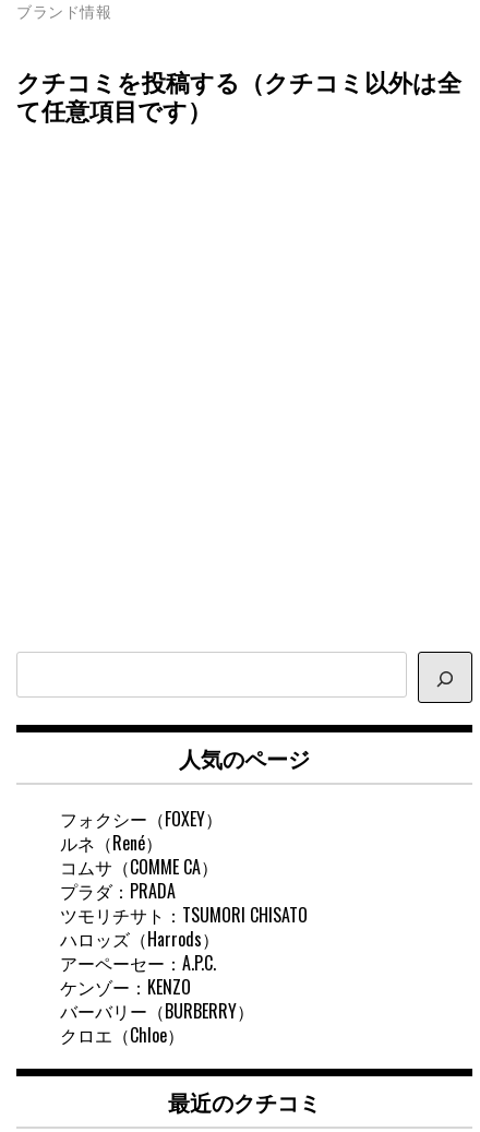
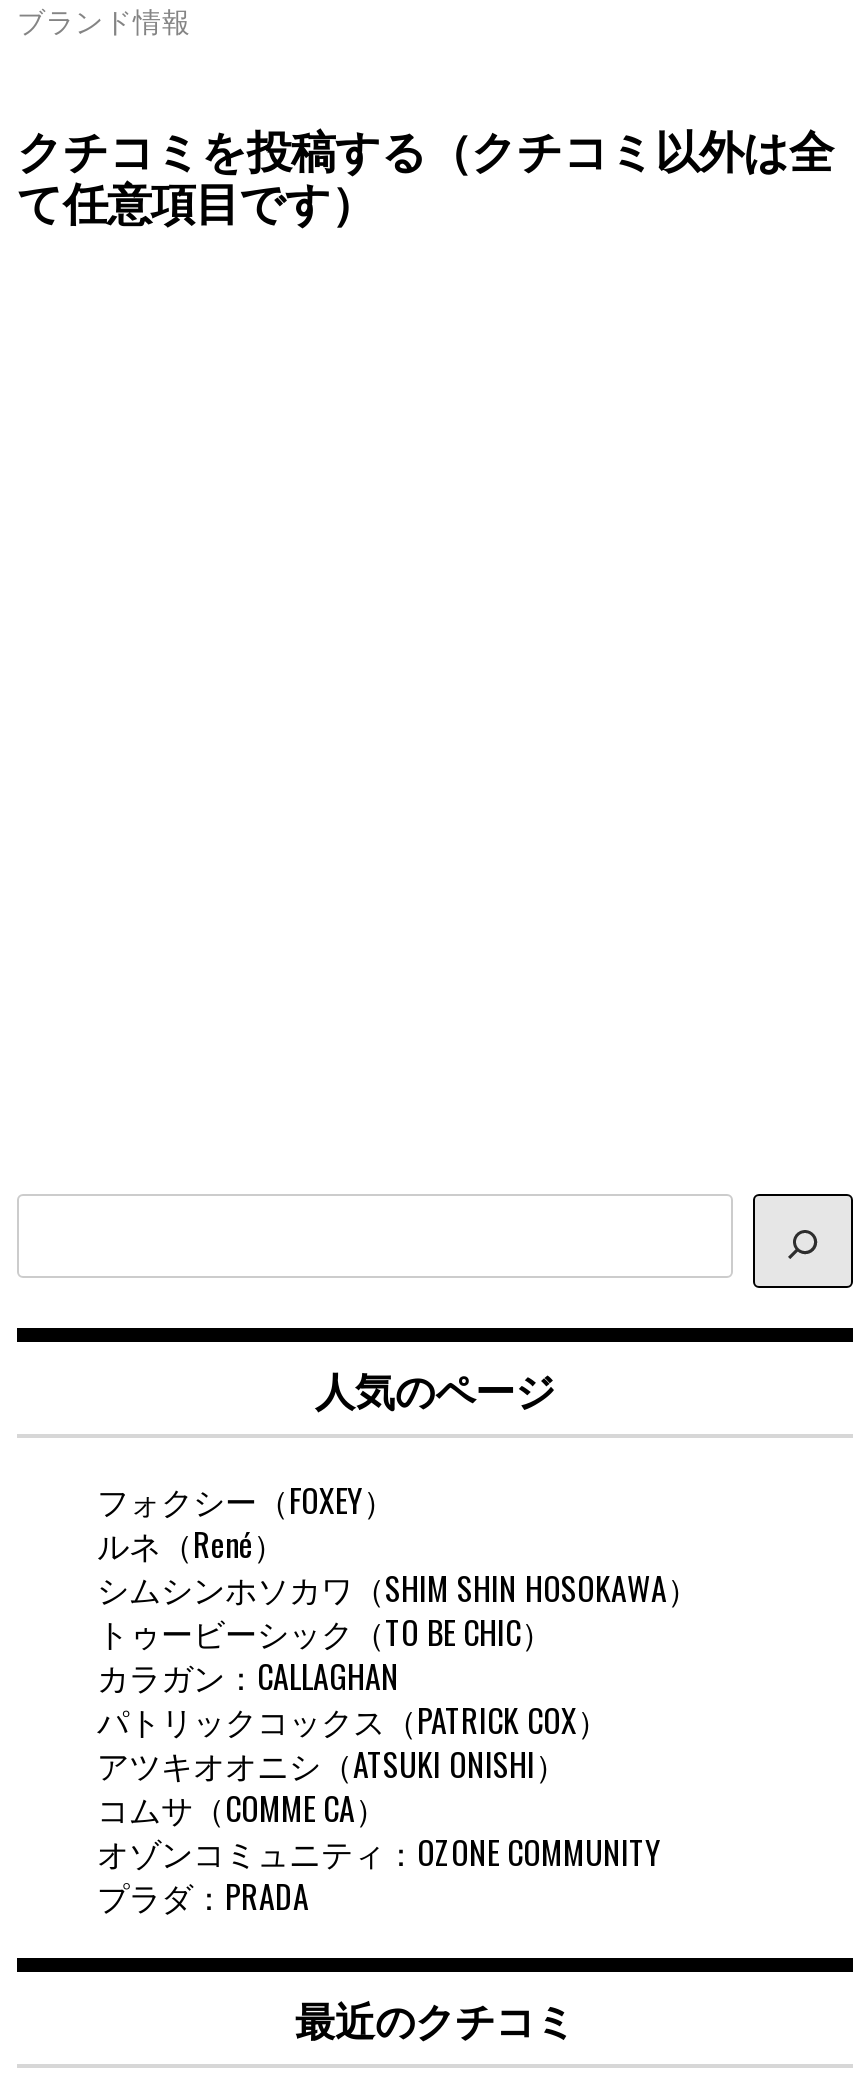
none -> [97,1564,699,1788] シムシンホソカワ（SHIM SHIN HOSOKAWA） | トゥービーシック（TO BE CHIC） | カラガン：CALLAGHAN | パトリックコックス（PATRICK COX） | アツキオオニシ（ATSUKI ONISHI）
moved [60,854,218,880] -> [97,1784,387,1832]: コムサ（COMME CA）
none -> [97,1828,661,1876] オゾンコミュニティ：OZONE COMMUNITY
moved [60,878,176,904] -> [97,1872,309,1920]: プラダ：PRADA
[60,902,308,1048] ツモリチサト：TSUMORI CHISATO | ハロッズ（Harrods） | アーペーセー：A.P.C. | ケンゾー：KENZO | バーバリー（BURBERRY） | クロエ（Chloe） -> none

